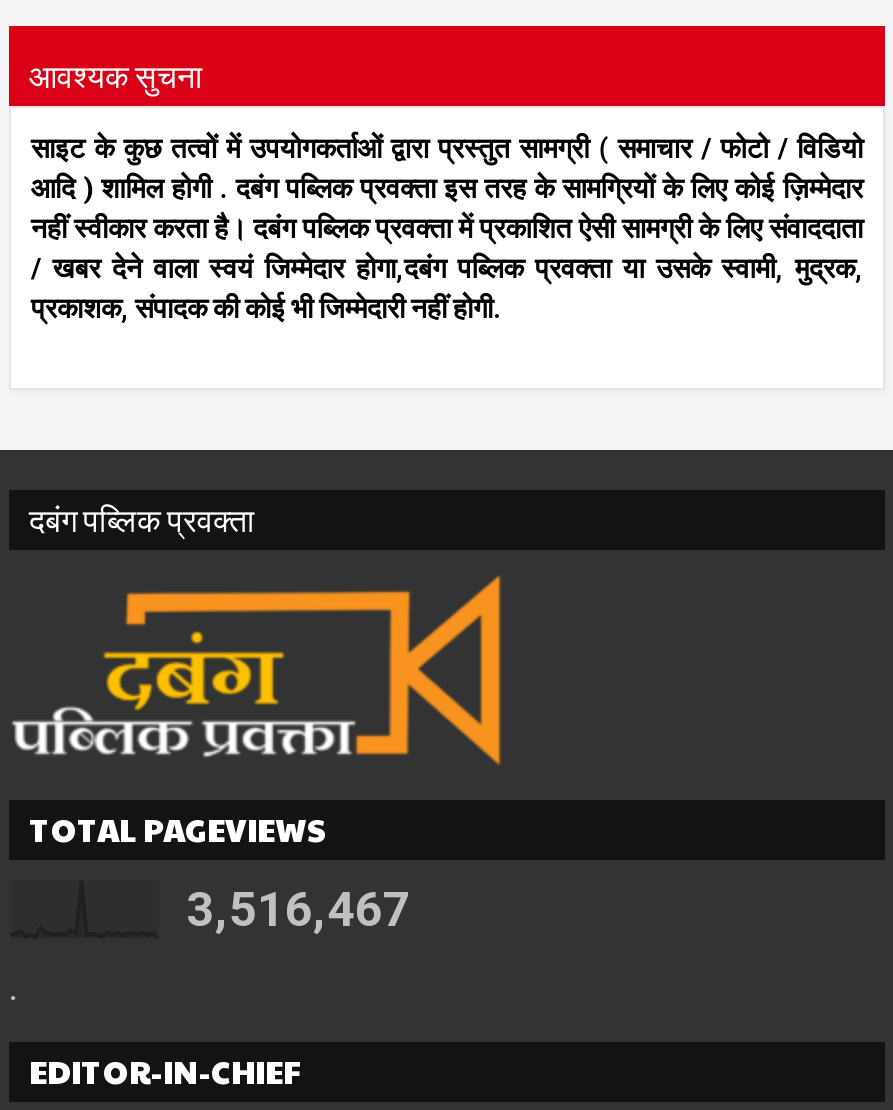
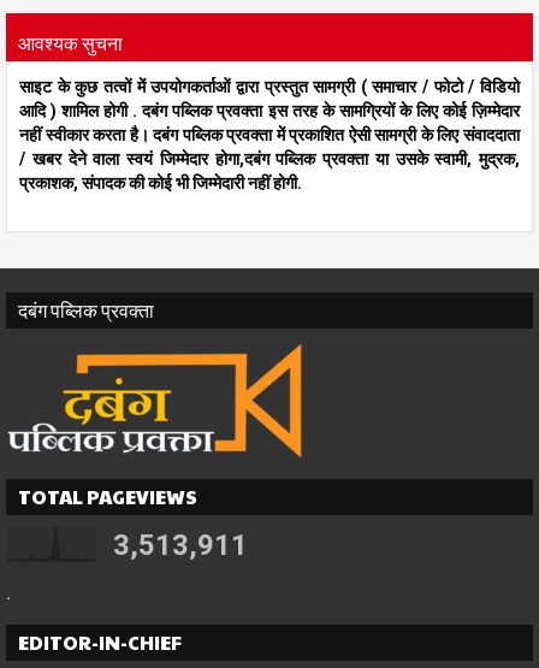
[187,881,411,937] 3,516,467 -> [113,528,248,561] 3,513,911

